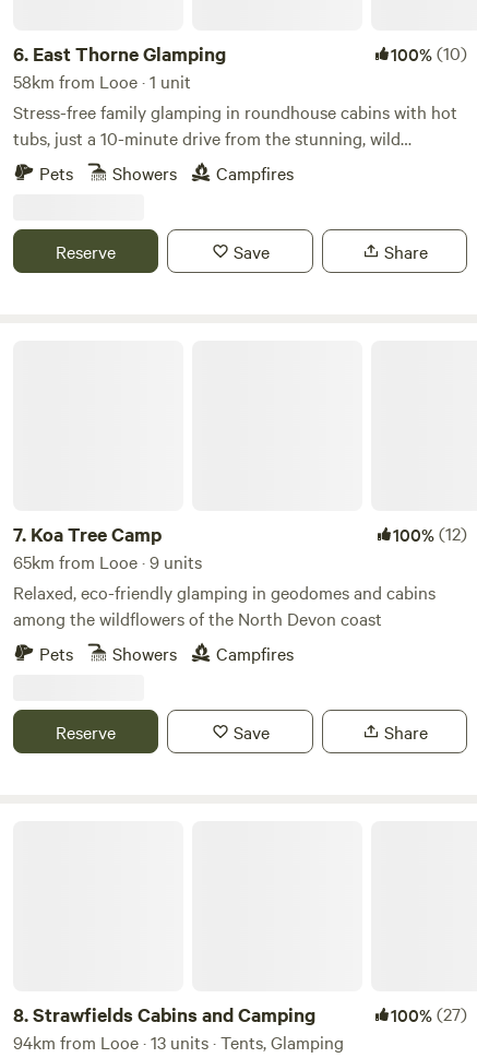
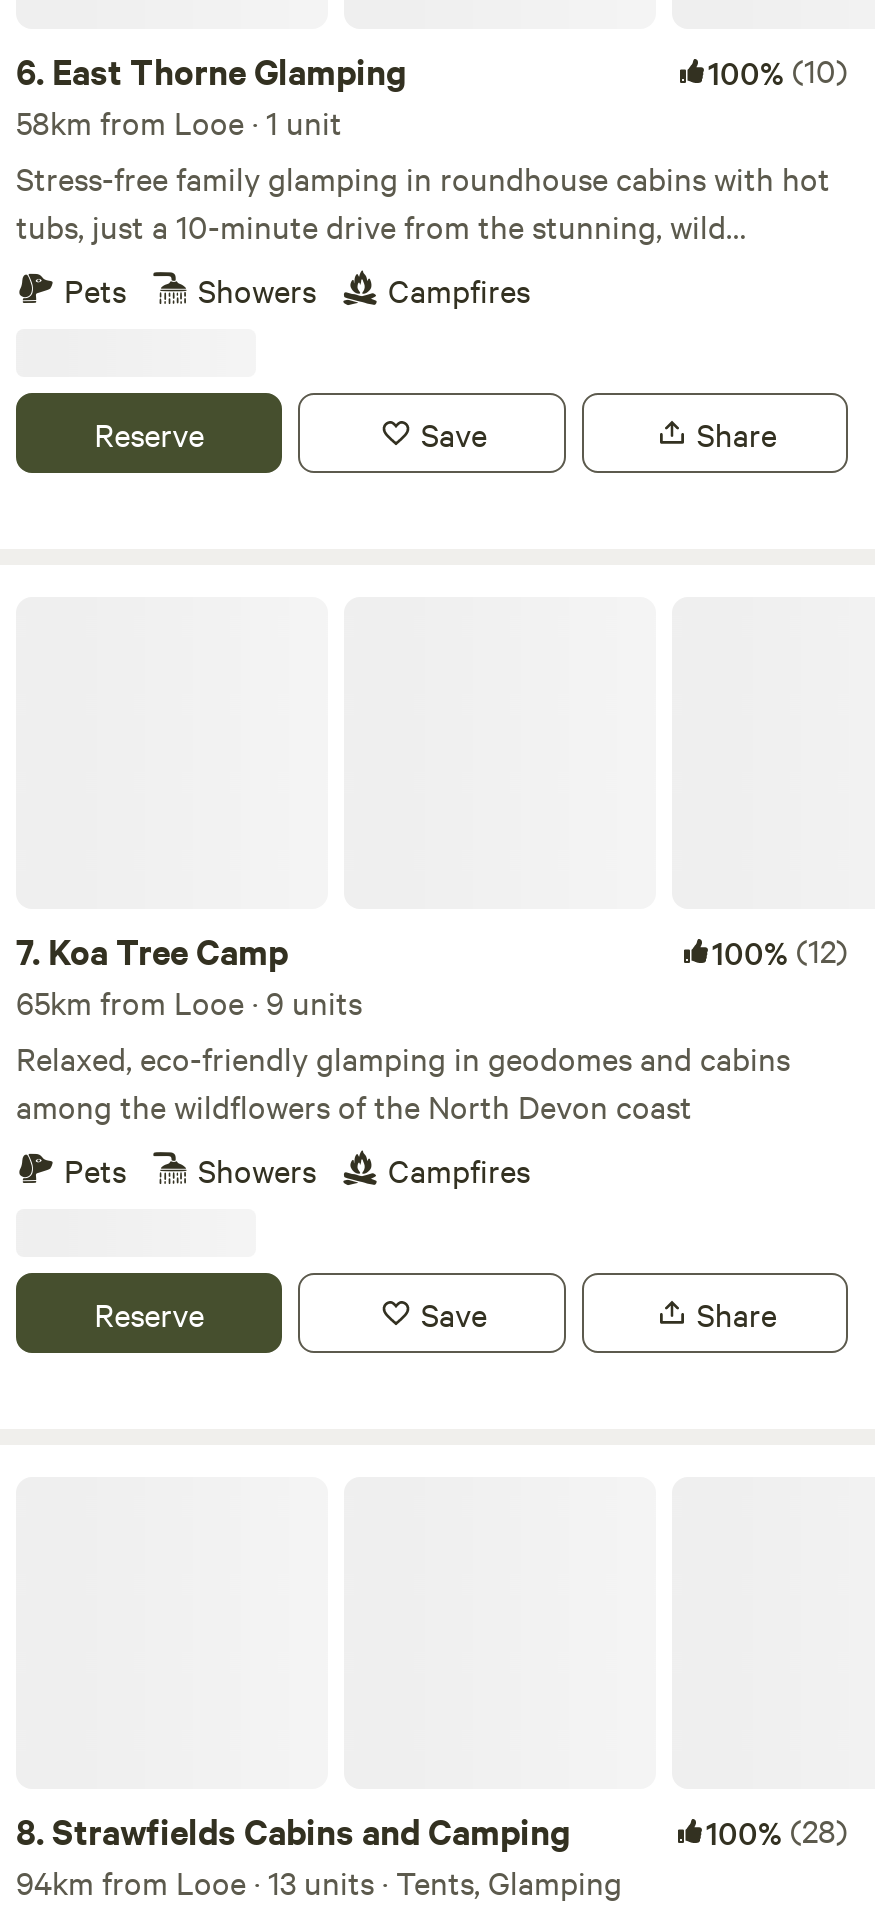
[391,1001,467,1026] 100% (27) -> [706,1807,848,1853] 100% (28)

